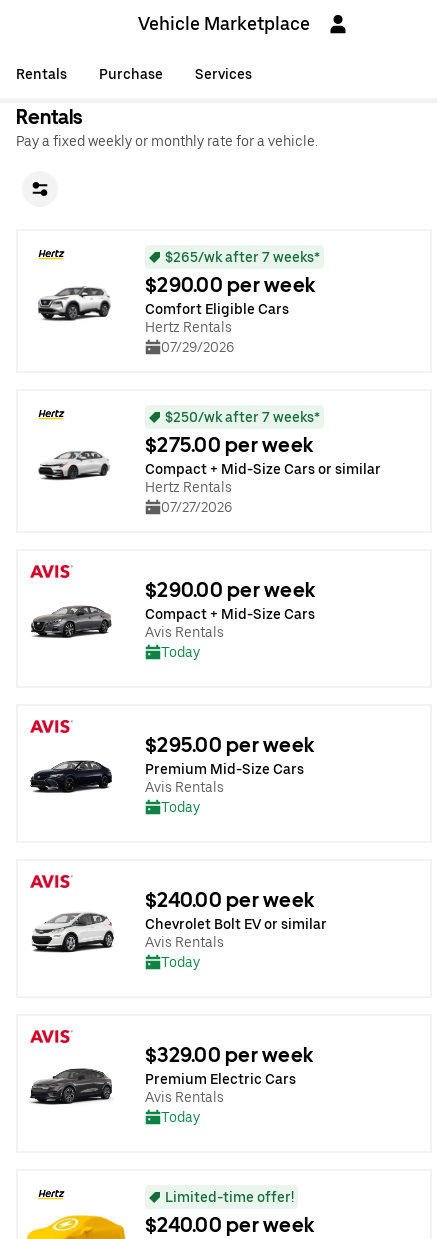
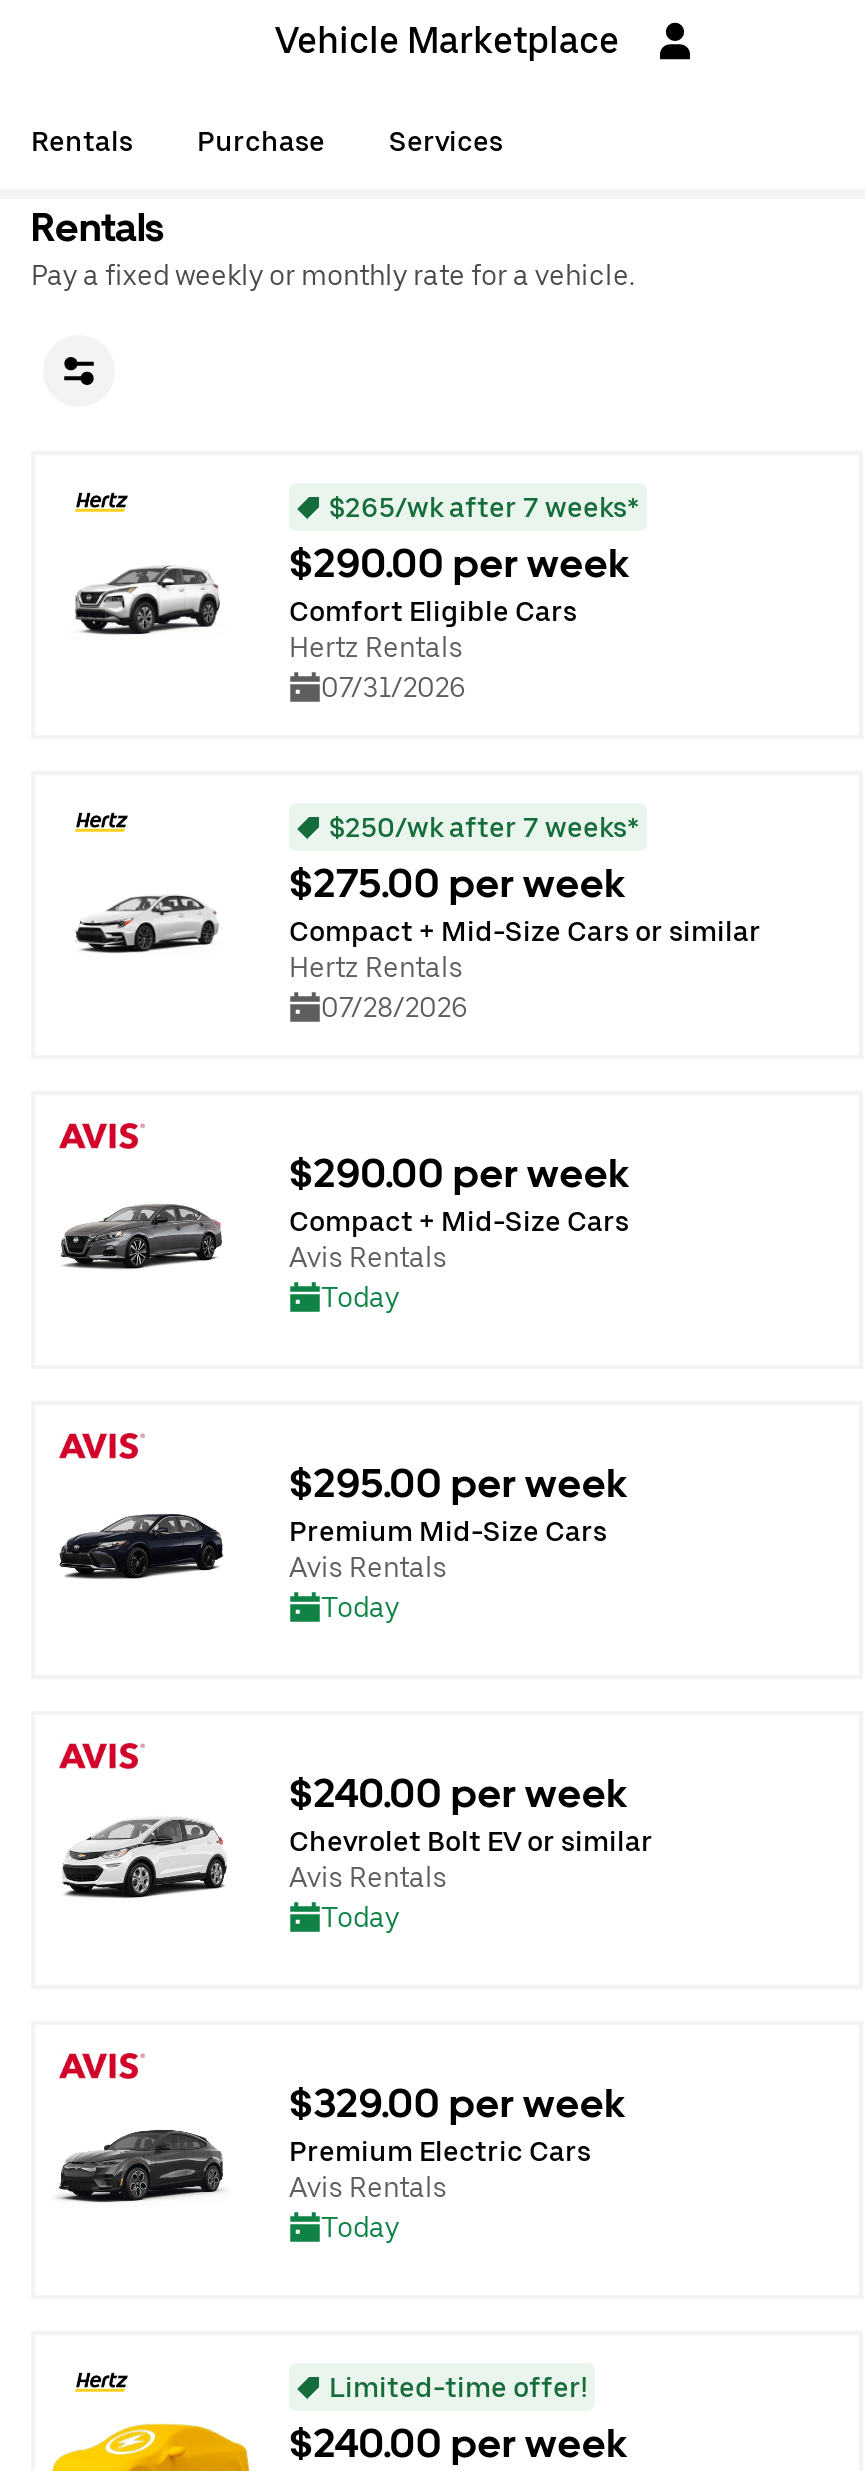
[161,339,234,355] 07/29/2026 -> [321,671,465,703] 07/31/2026
[161,499,232,515] 07/27/2026 -> [321,991,467,1023] 07/28/2026

